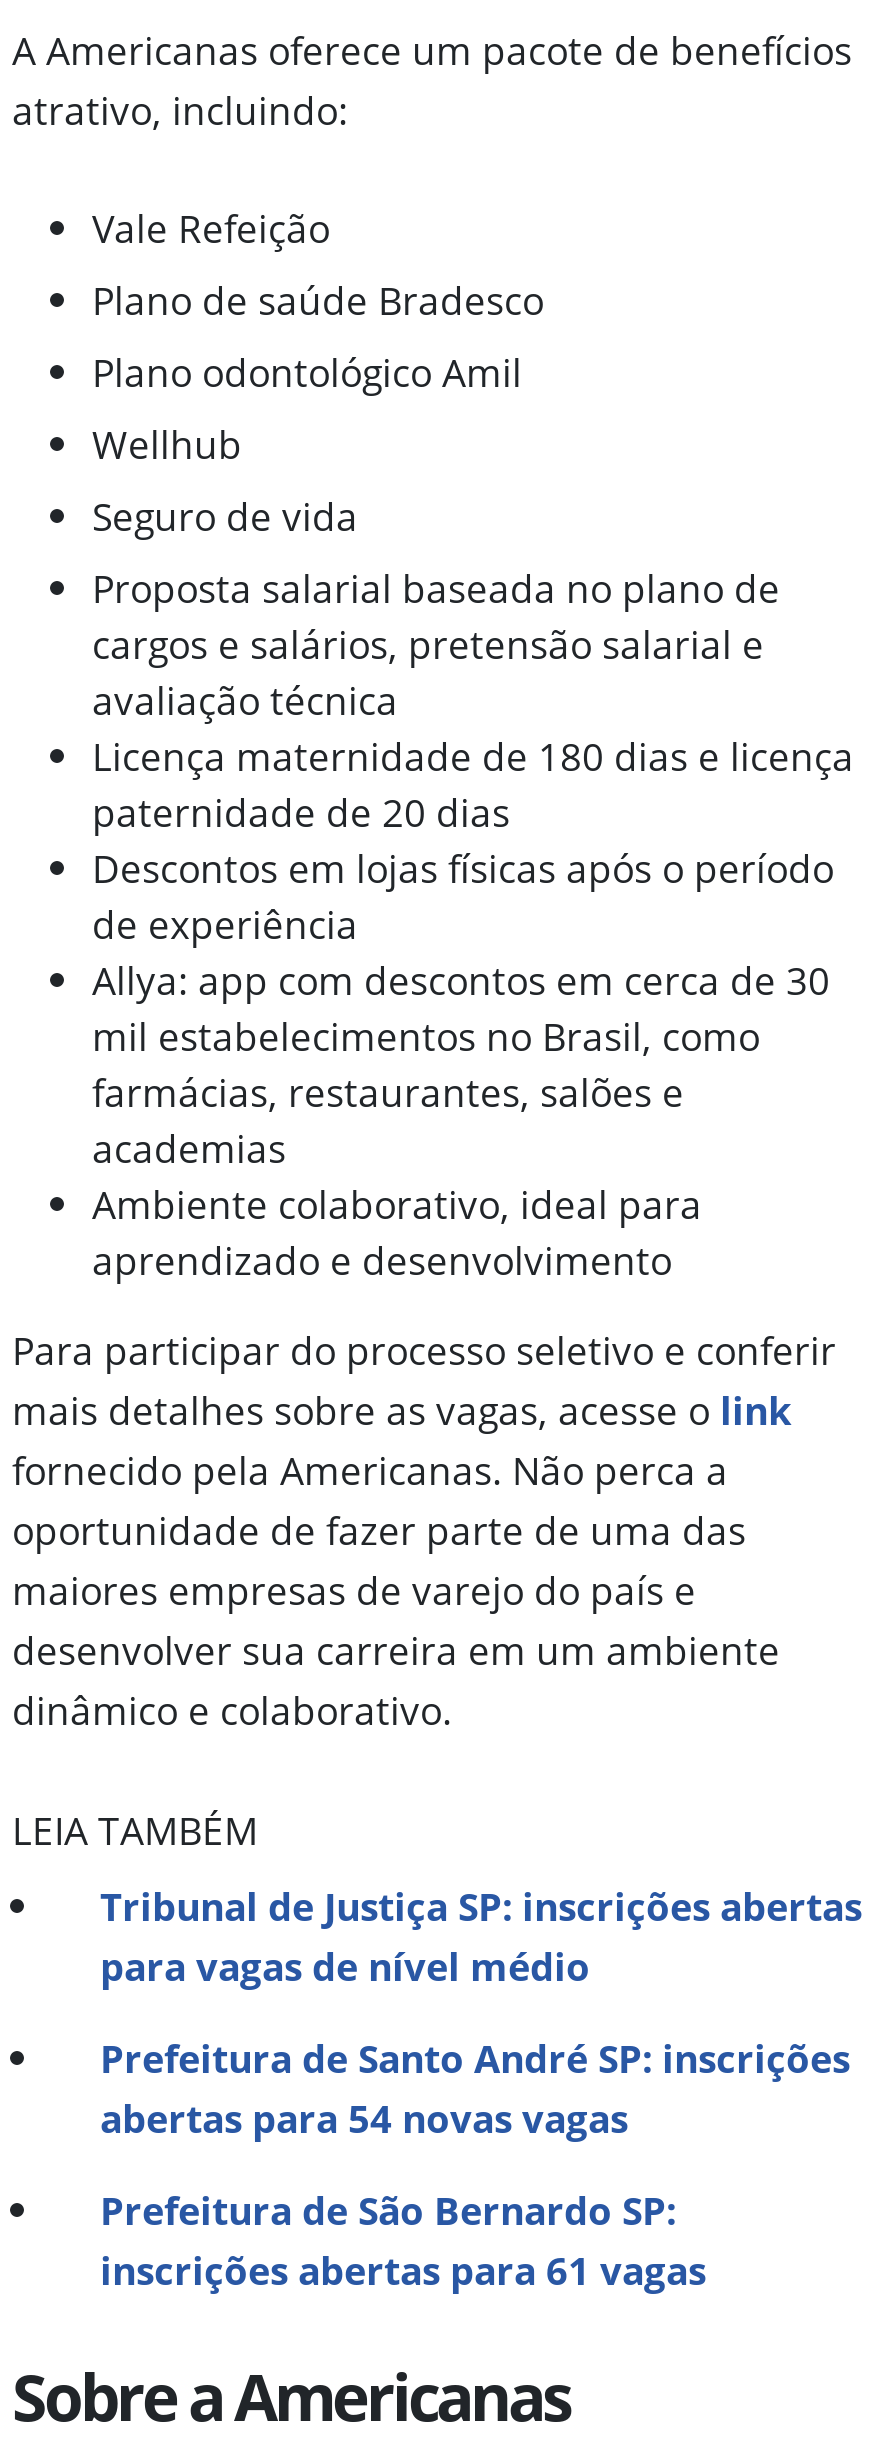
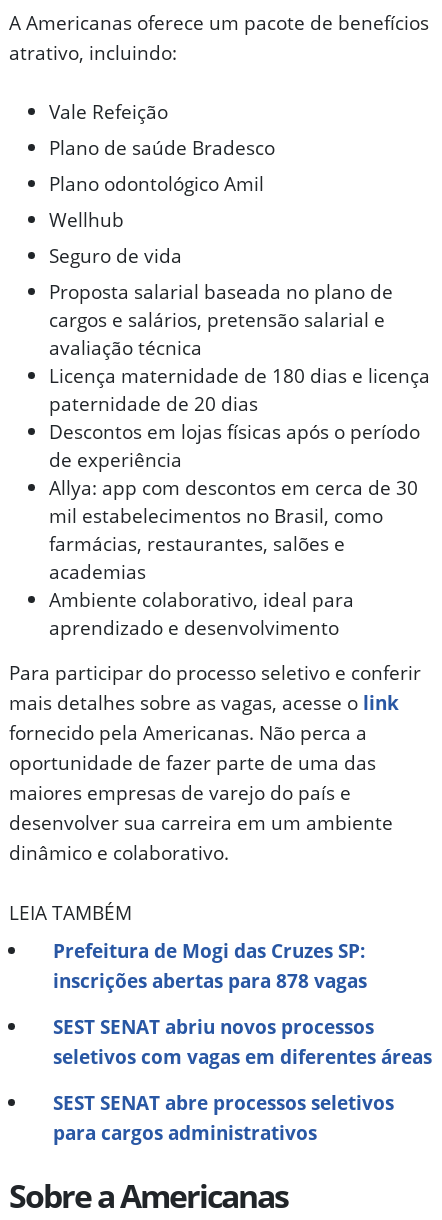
[100,1879,862,1993] Tribunal de Justiça SP: inscrições abertas | para vagas de nível médio -> [53,937,367,994] Prefeitura de Mogi das Cruzes SP: | inscrições abertas para 878 vagas
[100,2031,850,2145] Prefeitura de Santo André SP: inscrições | abertas para 54 novas vagas -> [53,1013,432,1070] SEST SENAT abriu novos processos | seletivos com vagas em diferentes áreas
[100,2183,706,2297] Prefeitura de São Bernardo SP: | inscrições abertas para 61 vagas -> [53,1089,394,1146] SEST SENAT abre processos seletivos | para cargos administrativos

